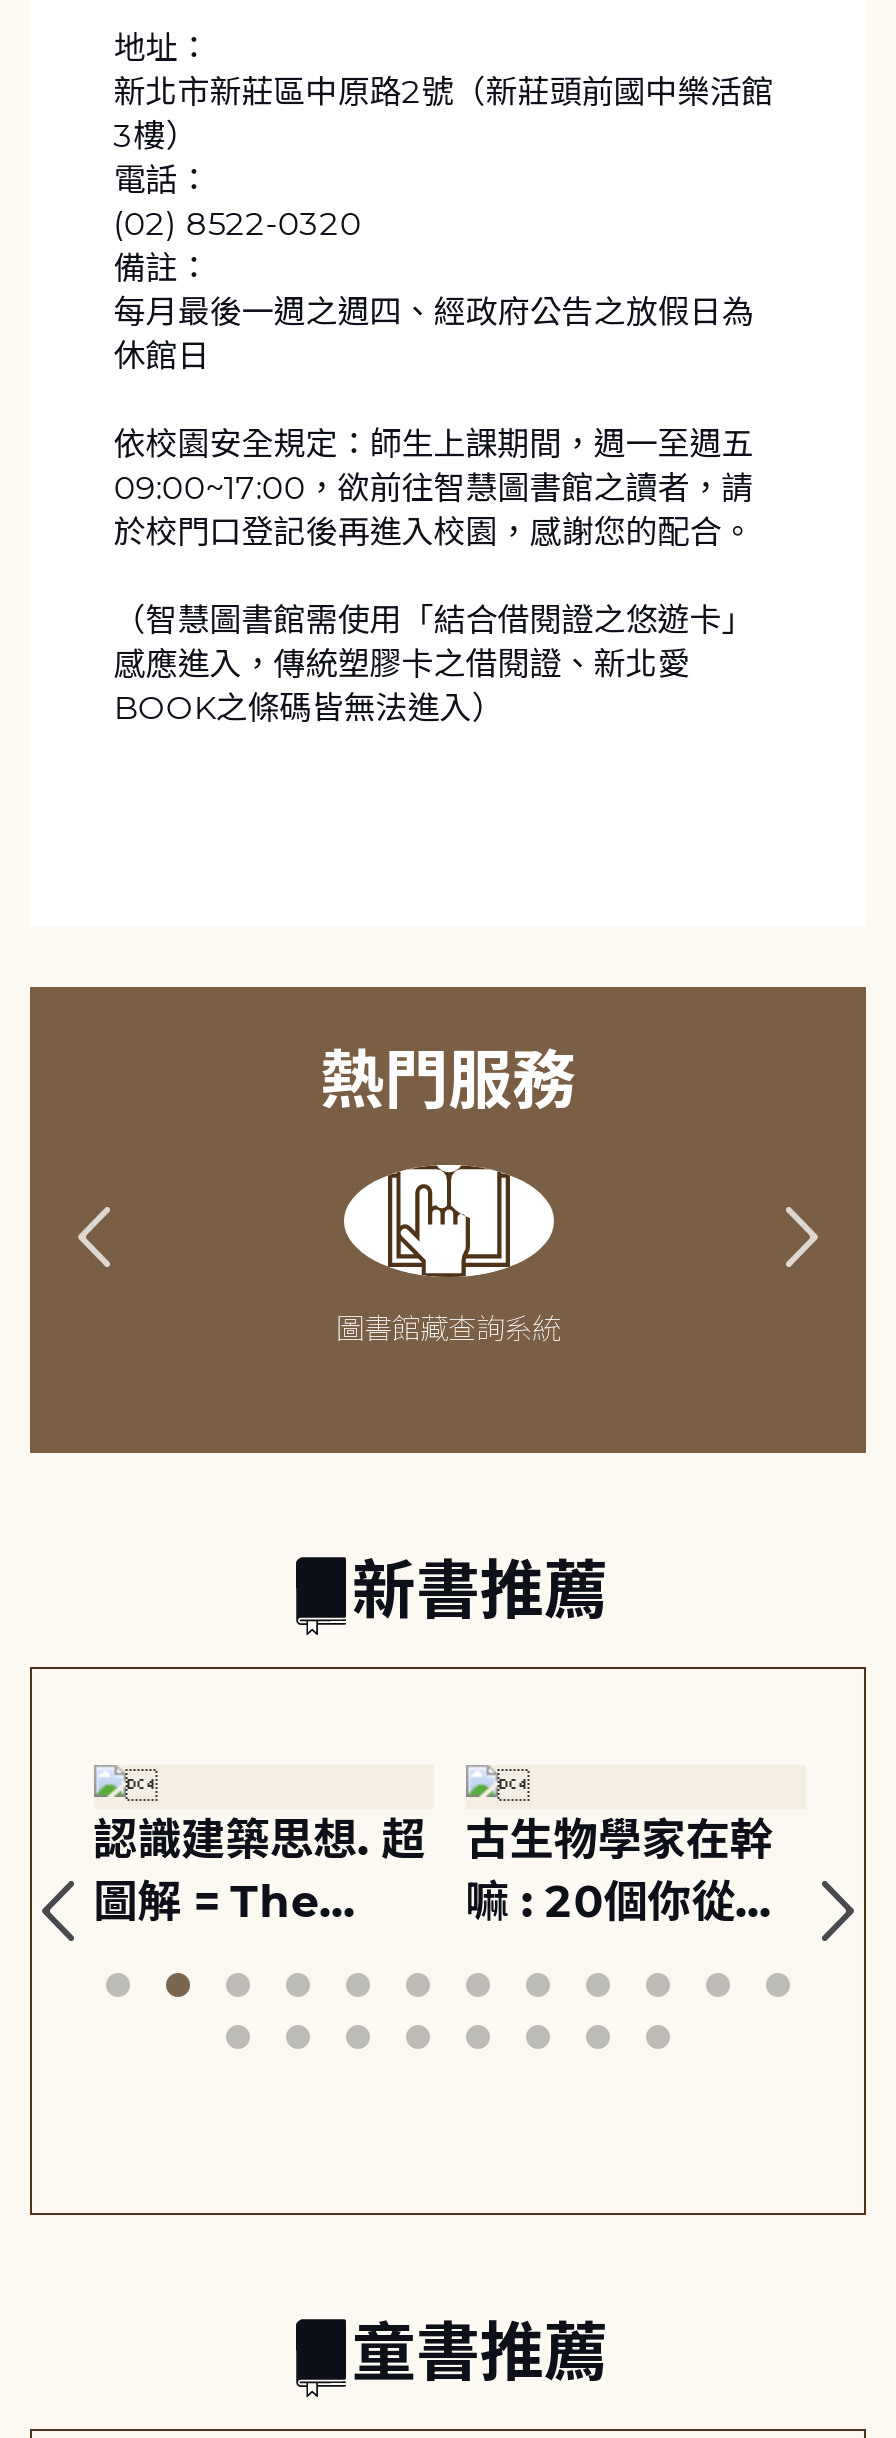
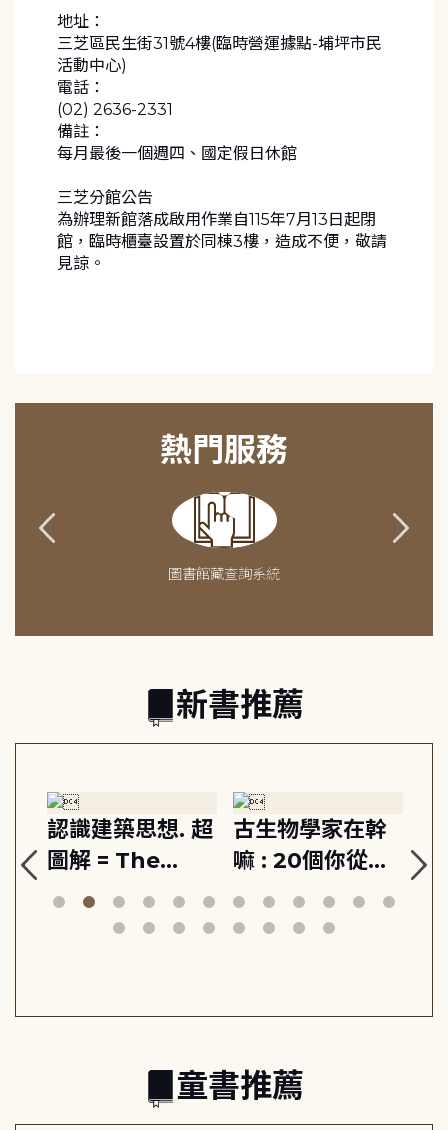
[114,73,774,155] 新北市新莊區中原路2號（新莊頭前國中樂活館 | 3樓） -> [57,34,382,75] 三芝區民生街31號4樓(臨時營運據點-埔坪市民 | 活動中心)
[114,205,362,243] (02) 8522-0320 -> [57,100,173,119] (02) 2636-2331
[114,293,754,727] 每月最後一週之週四、經政府公告之放假日為 | 休館日 | 依校園安全規定：師生上課期間，週一至週五 | 09:00~17:00，欲前往智慧圖書館之讀者，請 | 於校門口登記後再進入校園，感謝您的配合。 | （智慧圖書館需使用「結合借閱證之悠遊卡」 | 感應進入，傳統塑膠卡之借閱證、新北愛 | BOOK之條碼皆無法進入） -> [57,144,387,273] 每月最後一個週四、國定假日休館 | 三芝分館公告 | 為辦理新館落成啟用作業自115年7月13日起閉 | 館，臨時櫃臺設置於同棟3樓，造成不便，敬請 | 見諒。

